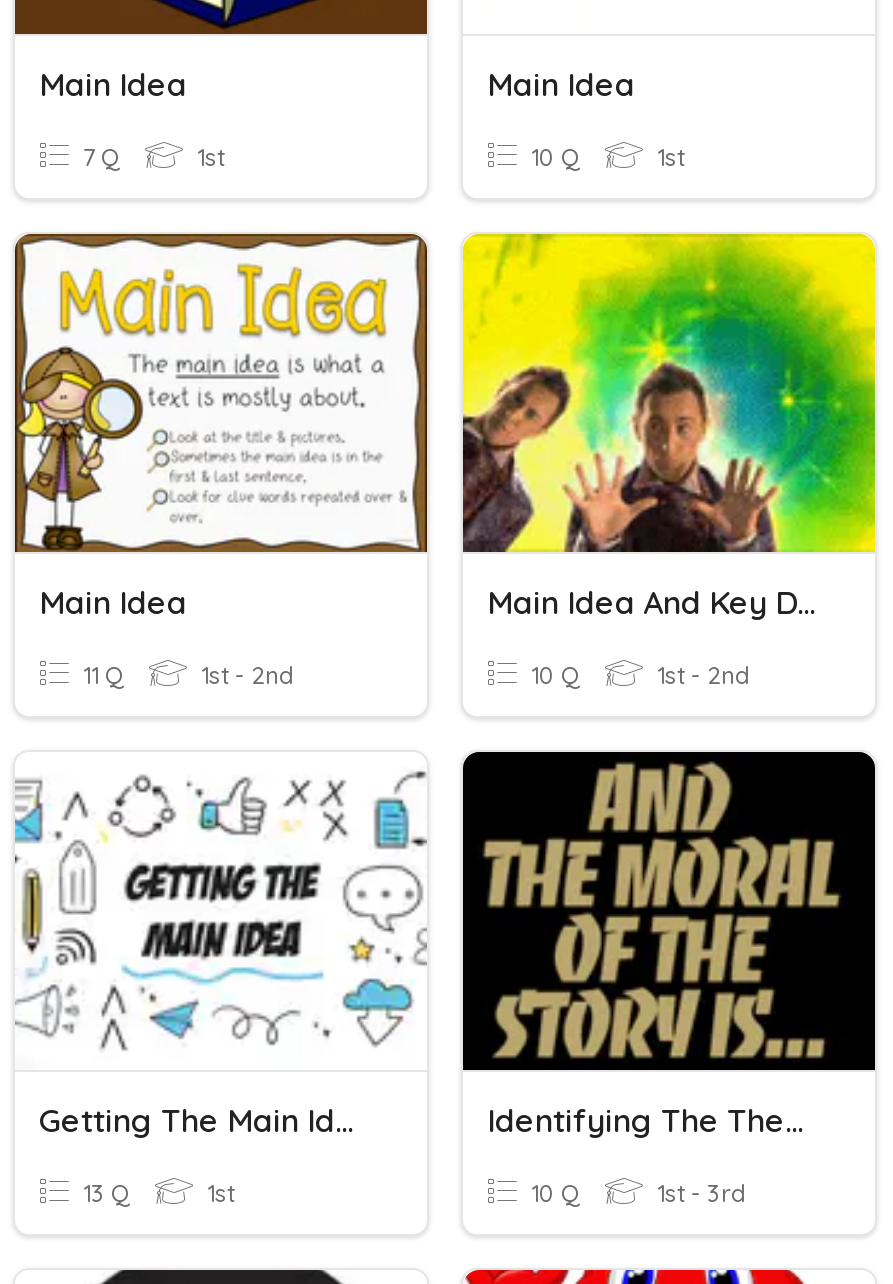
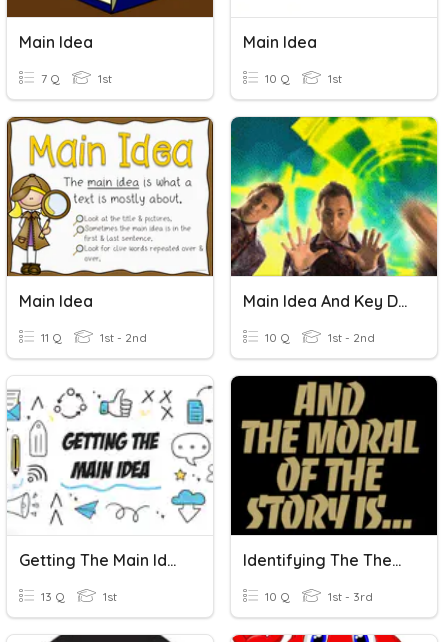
[461,232,877,554] [image] -> [230,116,438,277] [image]

